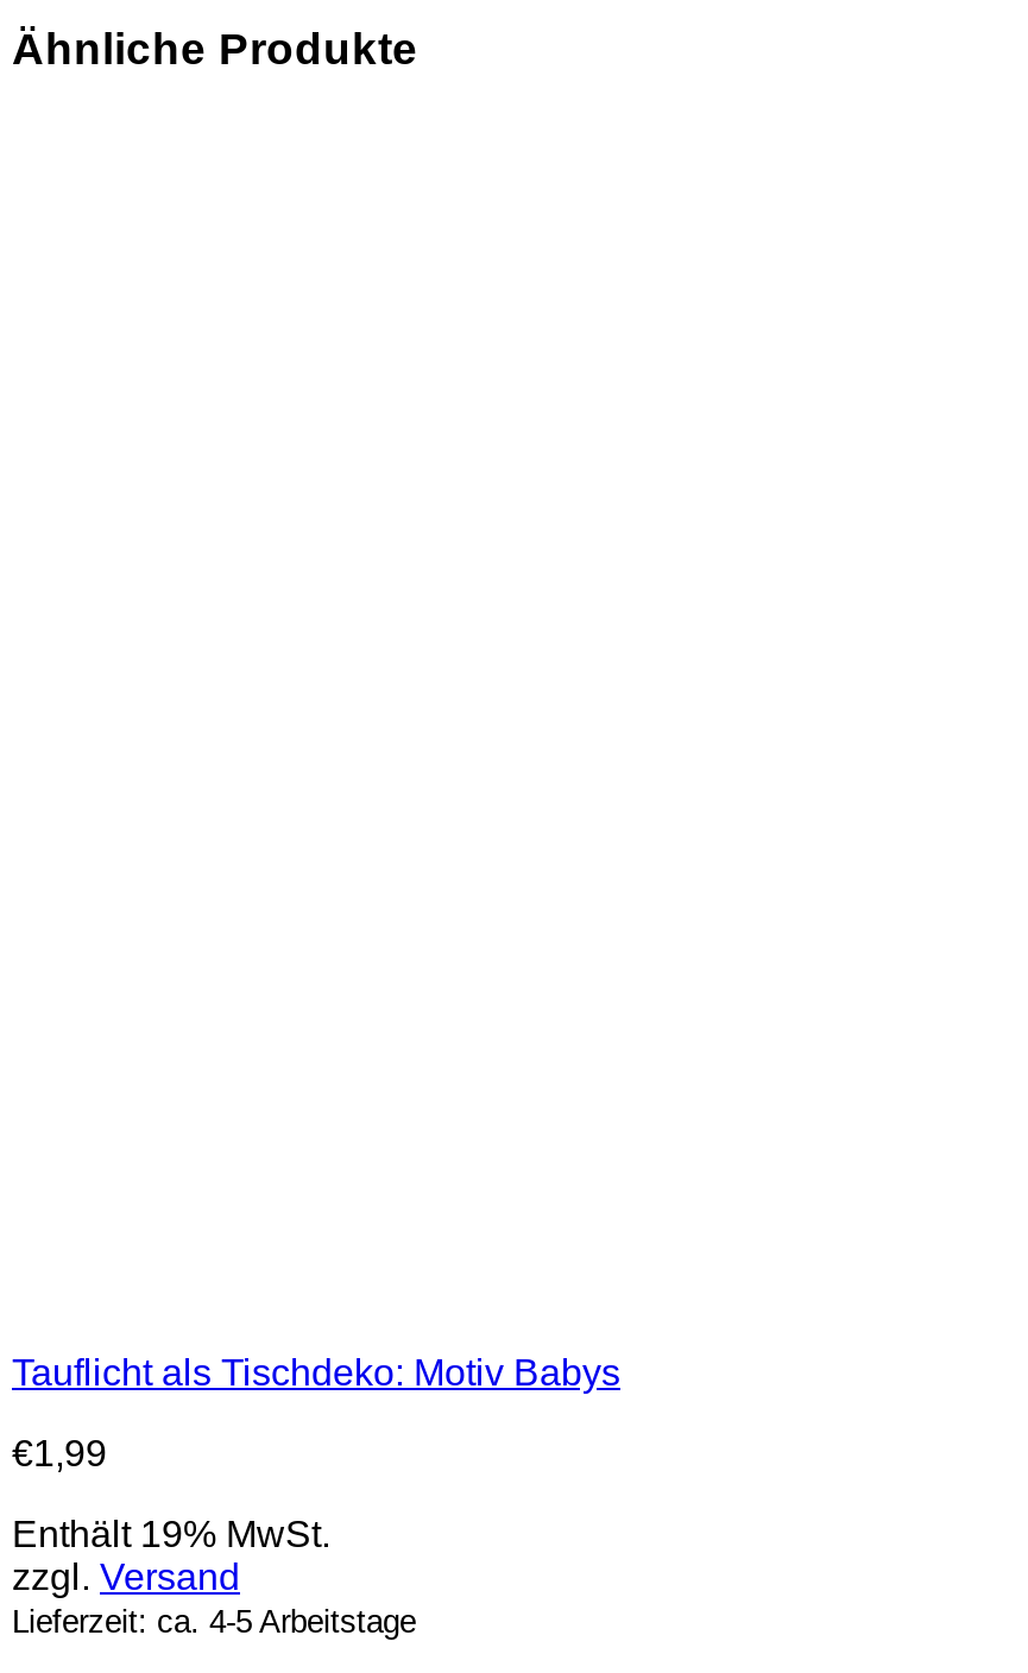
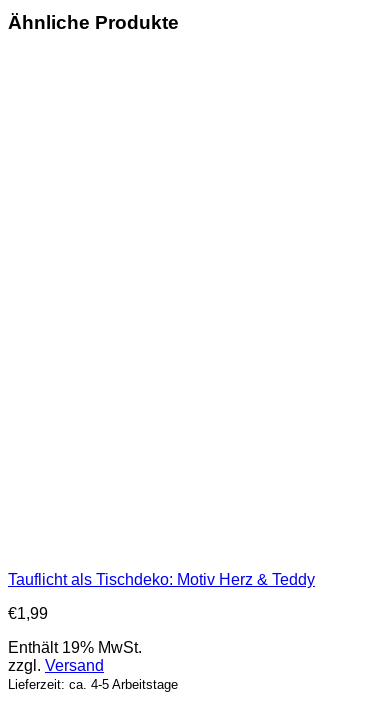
[12,1353,620,1393] Tauflicht als Tischdeko: Motiv Babys -> [8,571,315,588] Tauflicht als Tischdeko: Motiv Herz & Teddy

